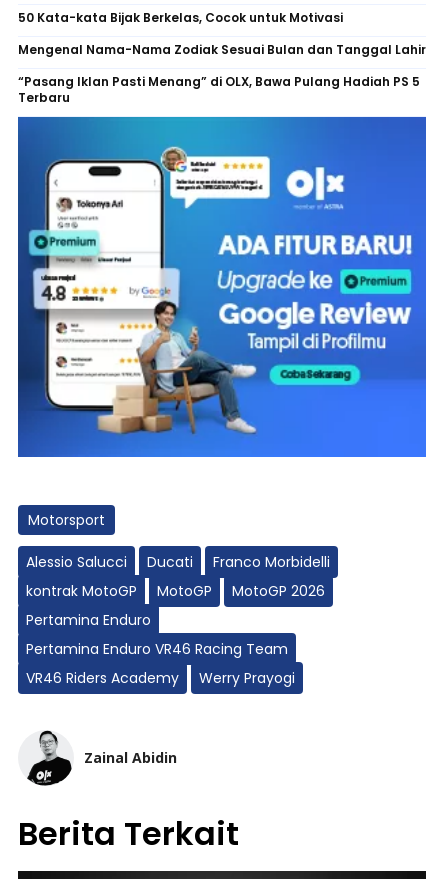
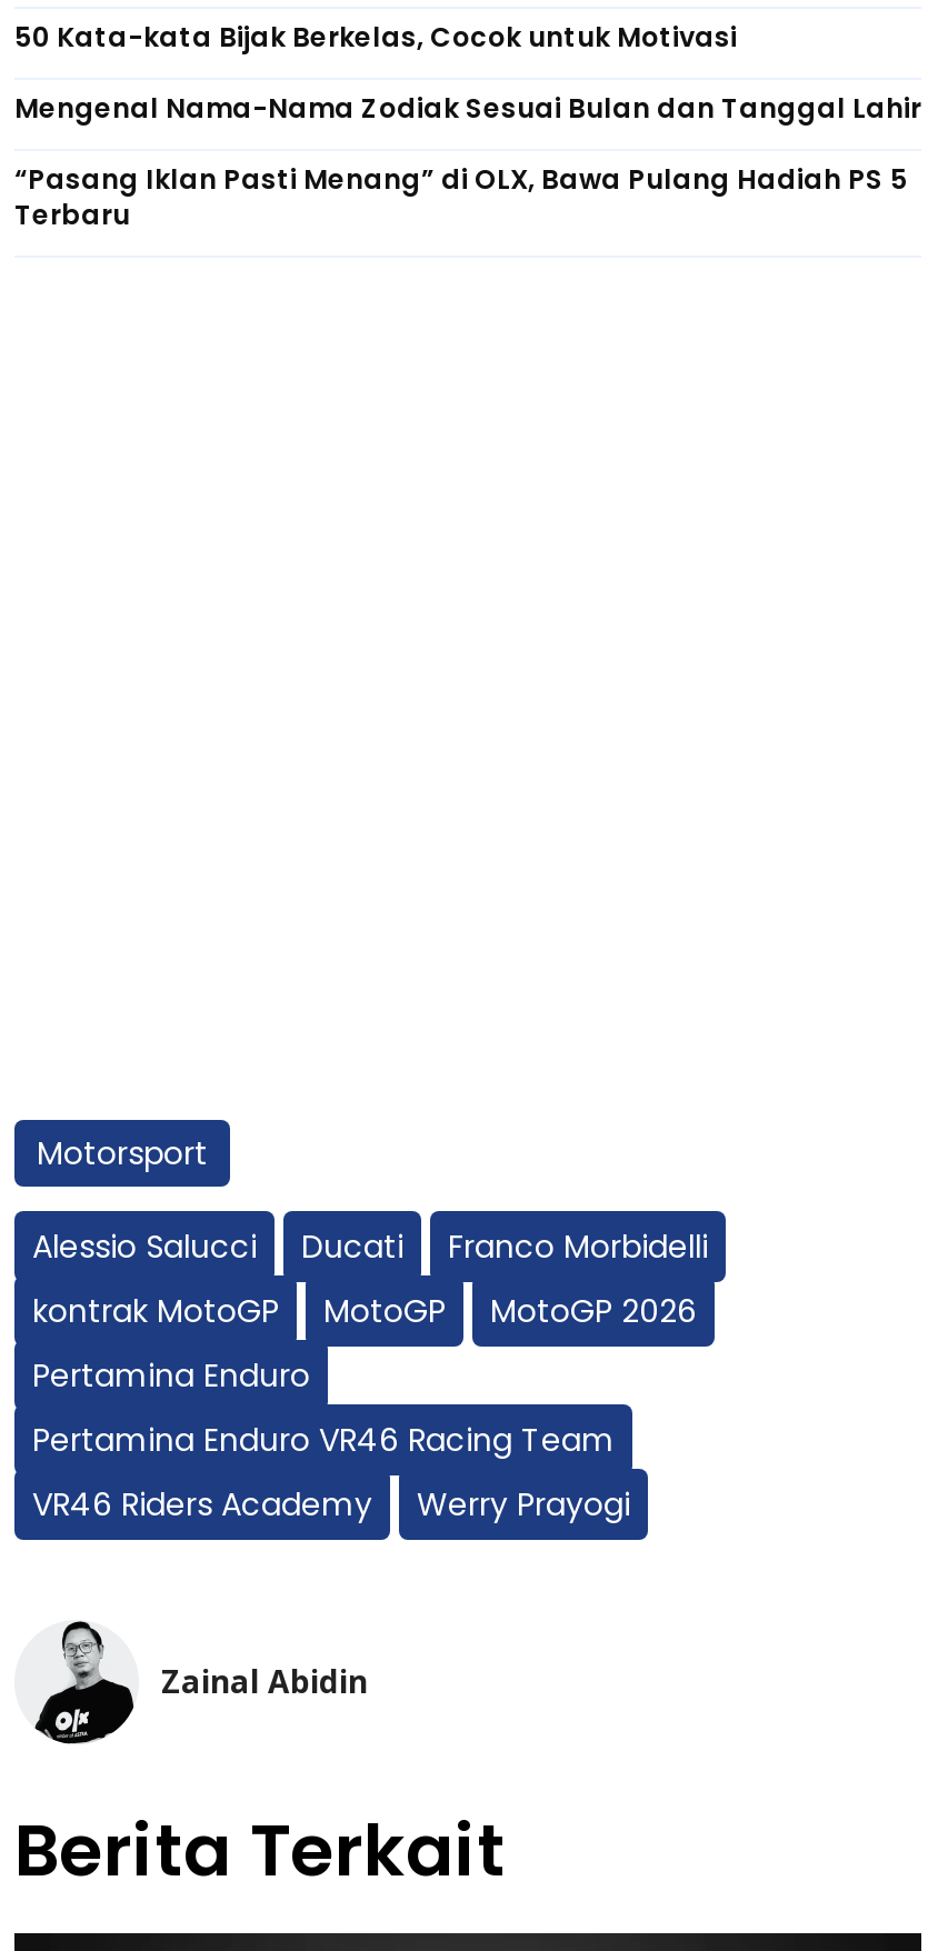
[17,116,427,458] [image] -> none

